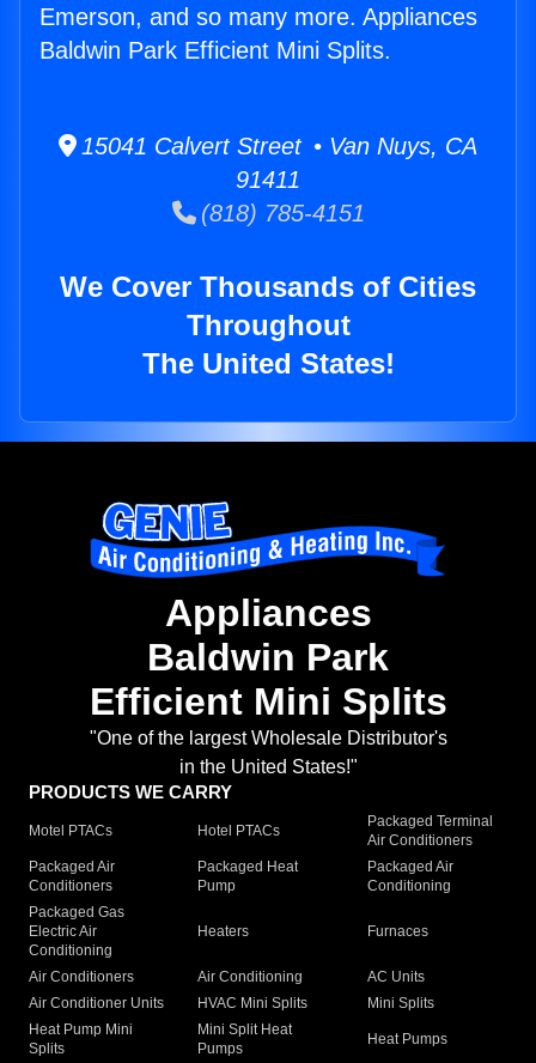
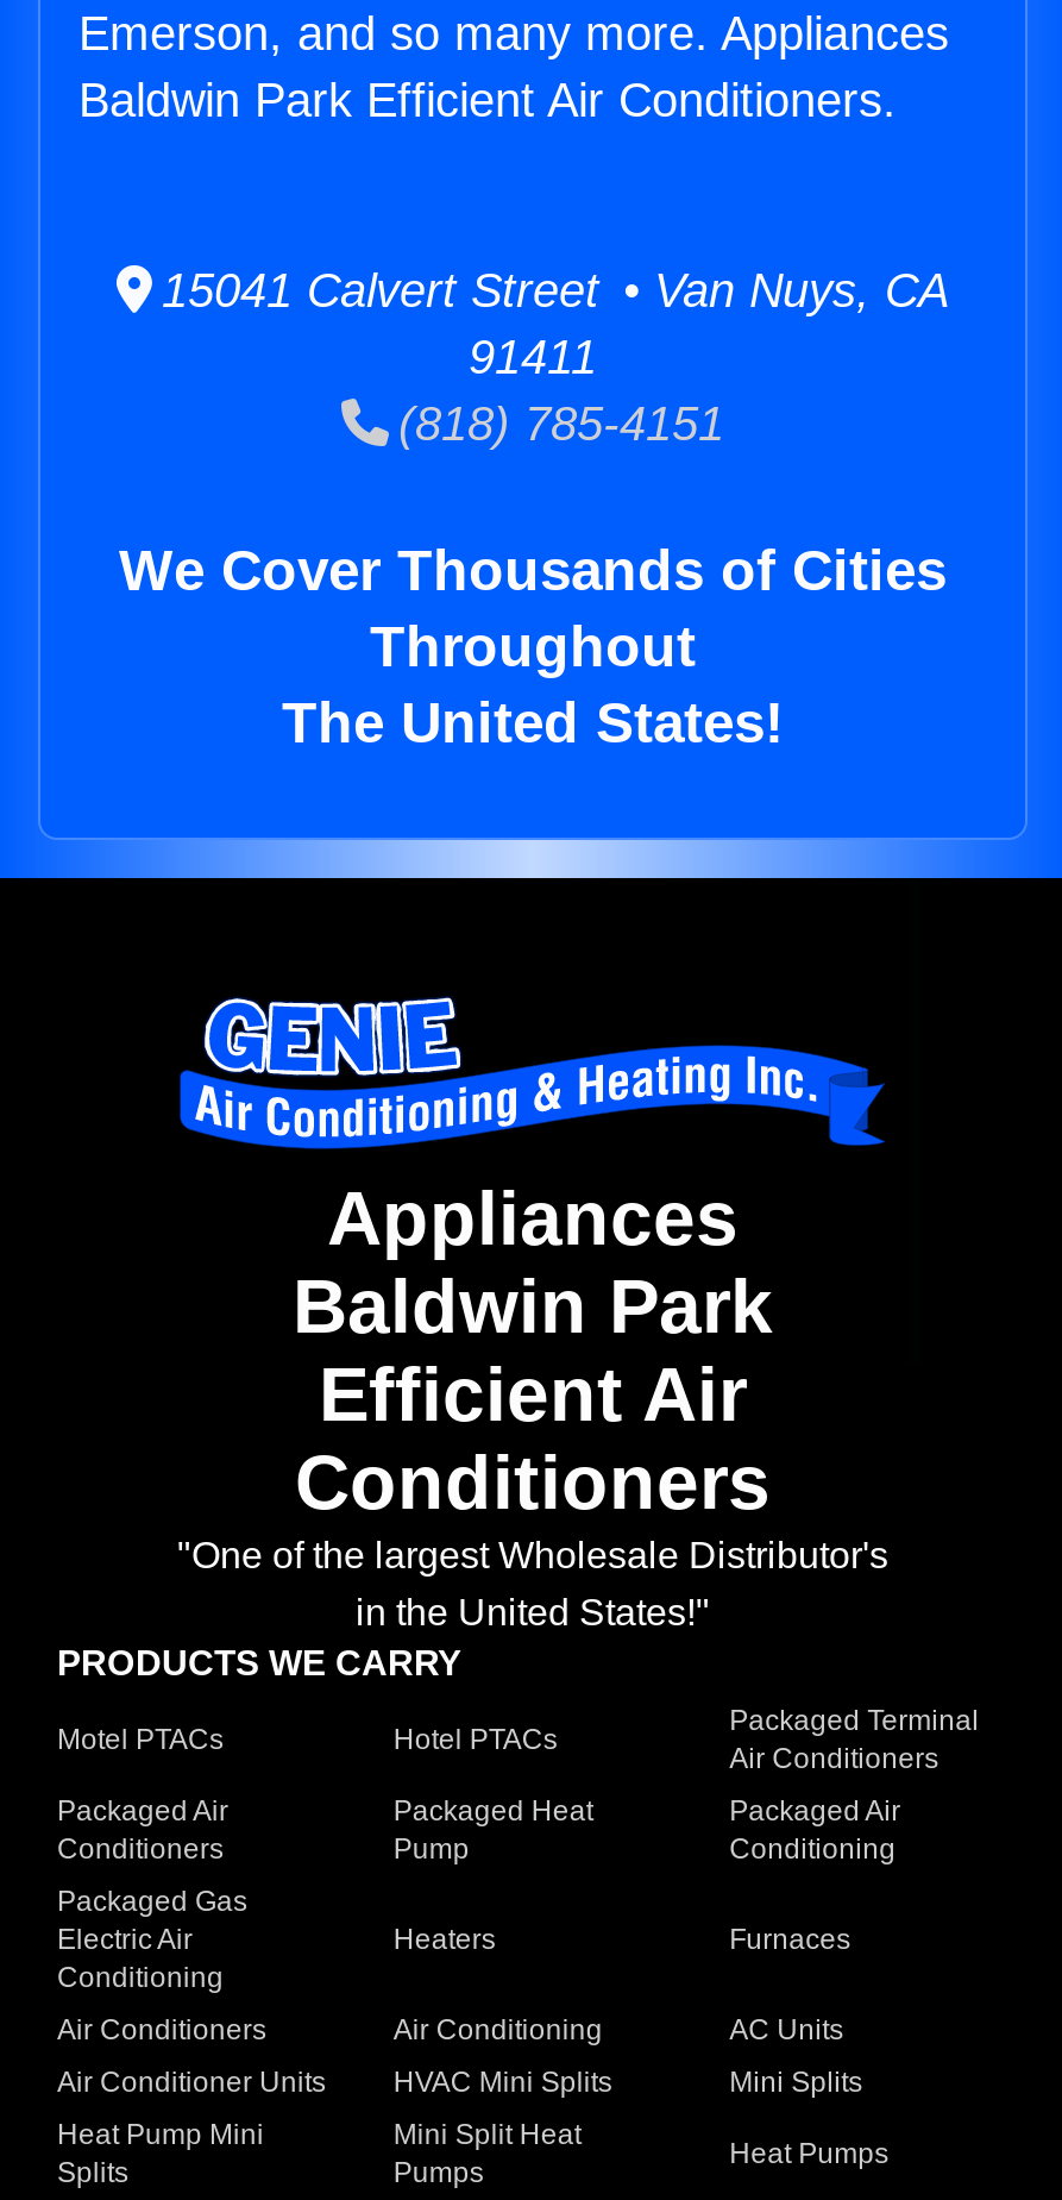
[39,37,391,64] Baldwin Park Efficient Mini Splits. -> [78,74,897,126] Baldwin Park Efficient Air Conditioners.
[89,680,447,723] Efficient Mini Splits -> [295,1352,771,1526] Efficient Air | Conditioners

